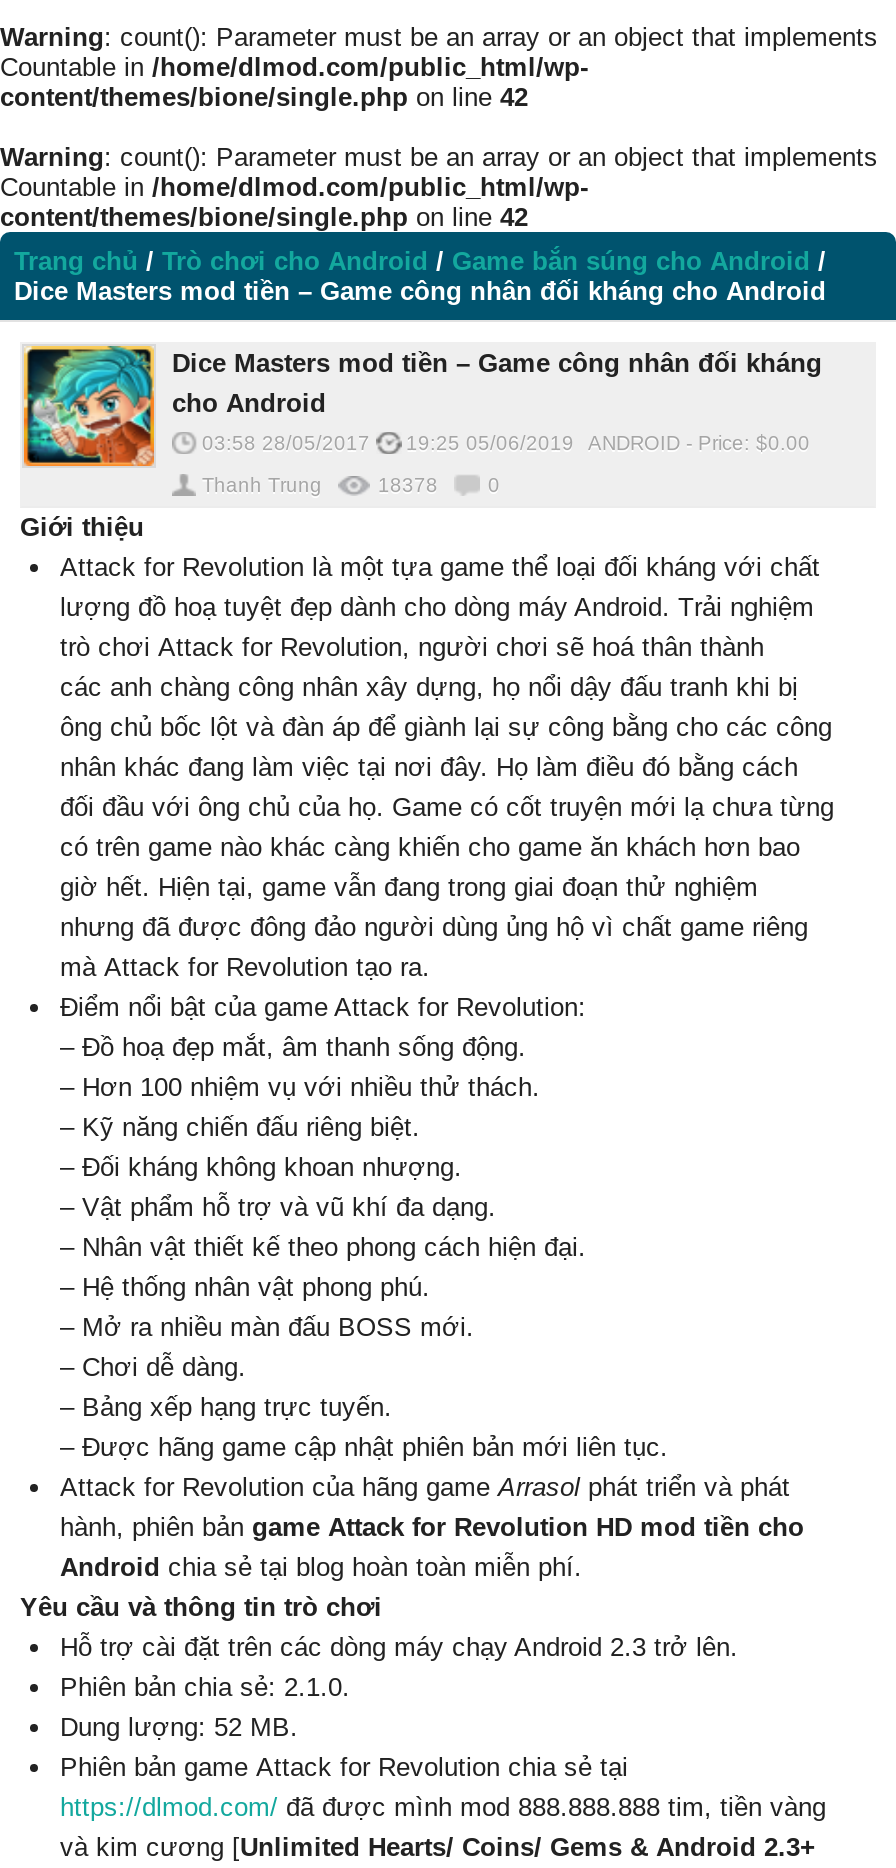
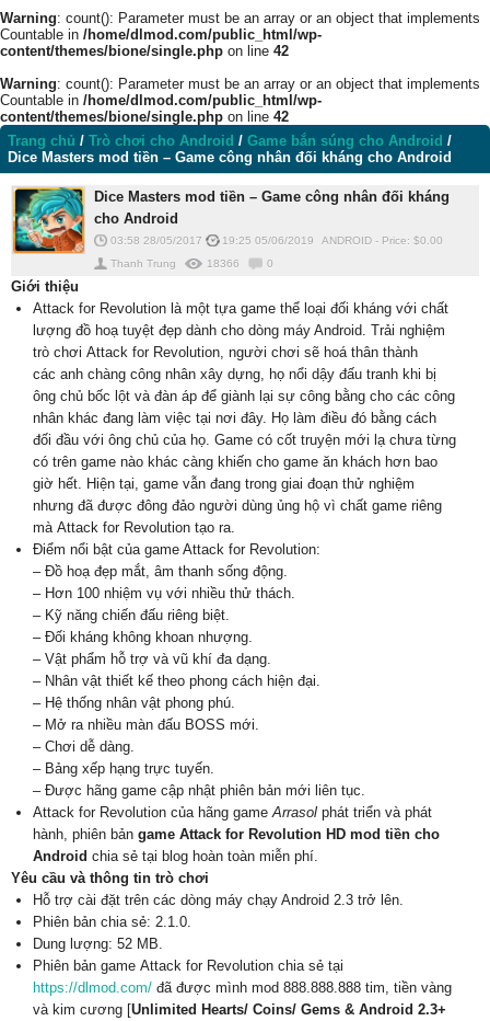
[378,474,438,496] 18378 -> [207,257,240,269] 18366

